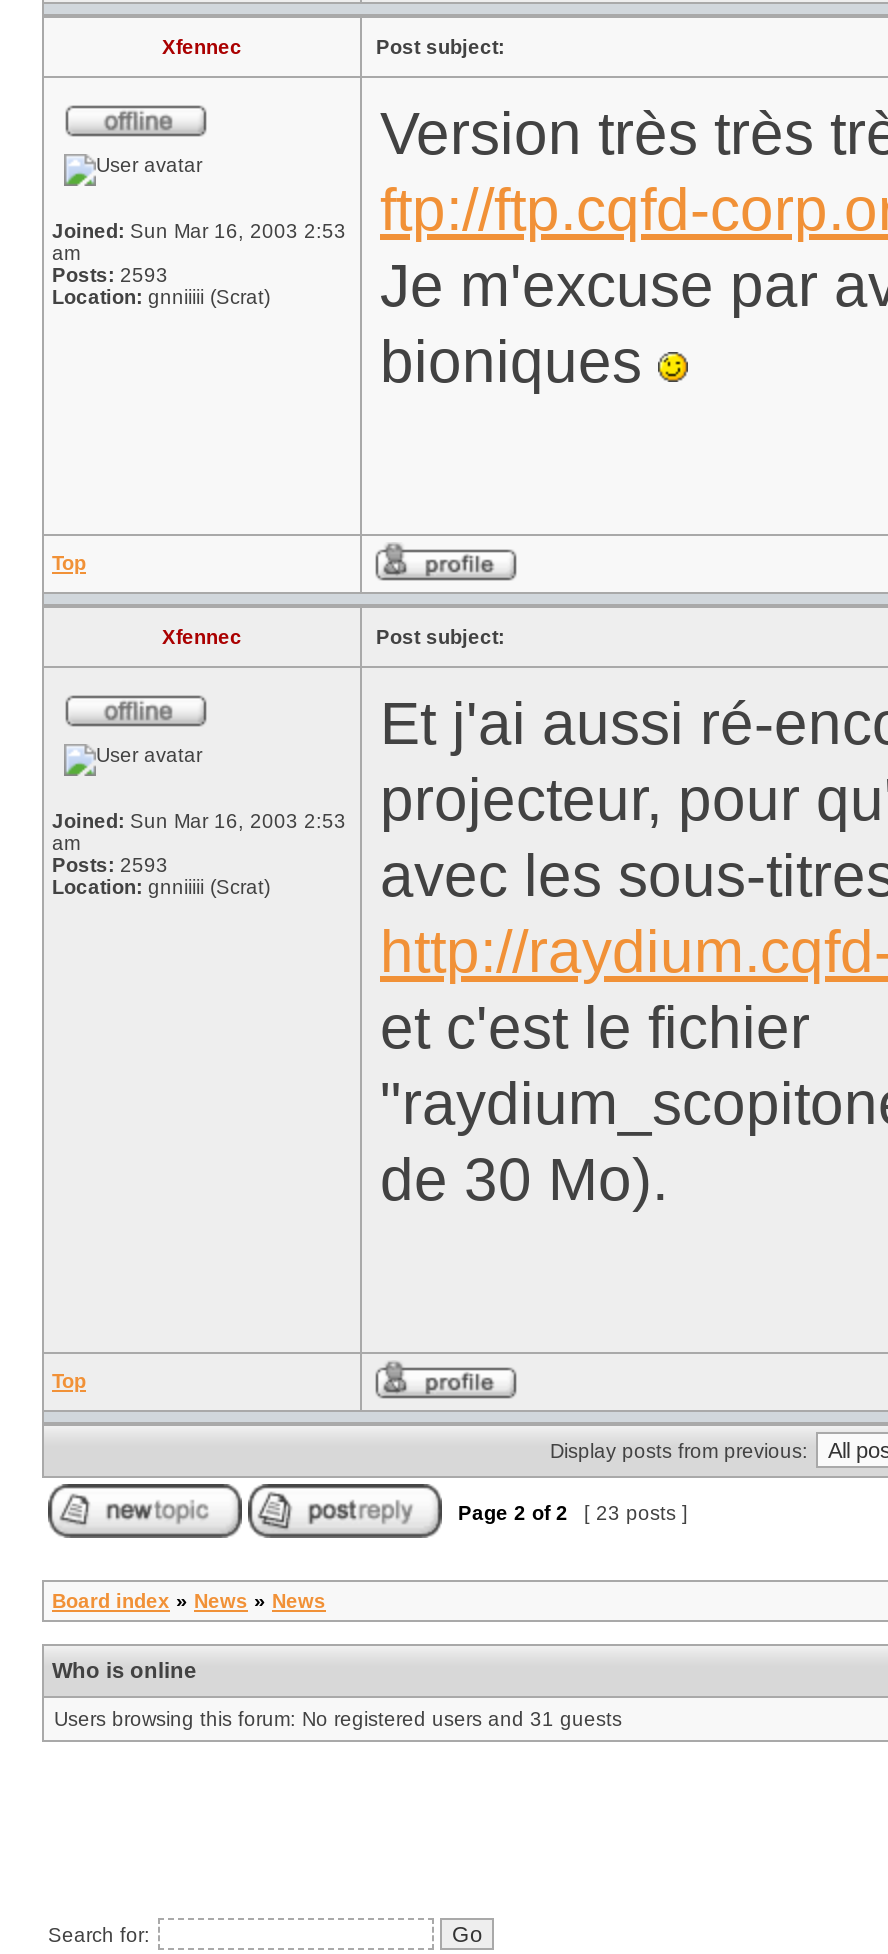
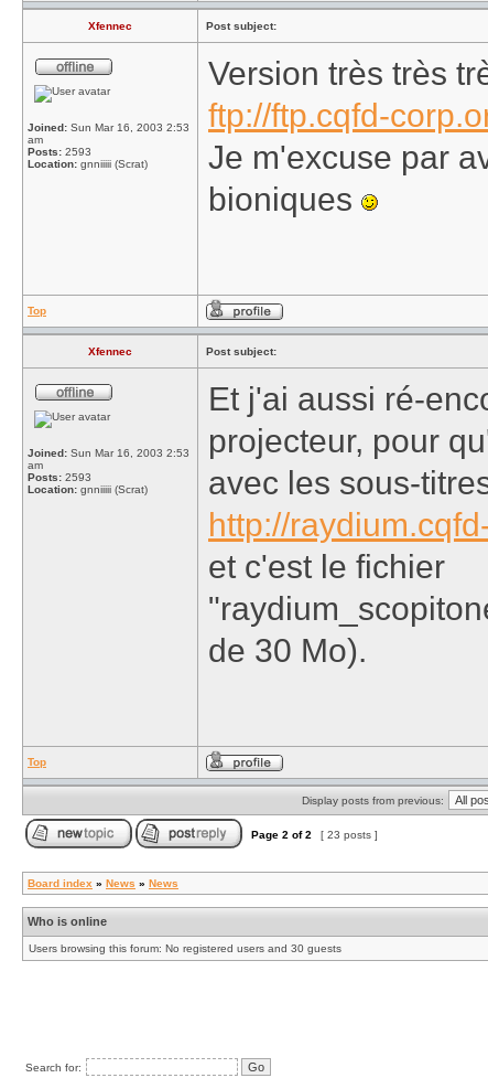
[54,1708,622,1730] Users browsing this forum: No registered users and 31 guests -> [29,942,341,954] Users browsing this forum: No registered users and 30 guests

